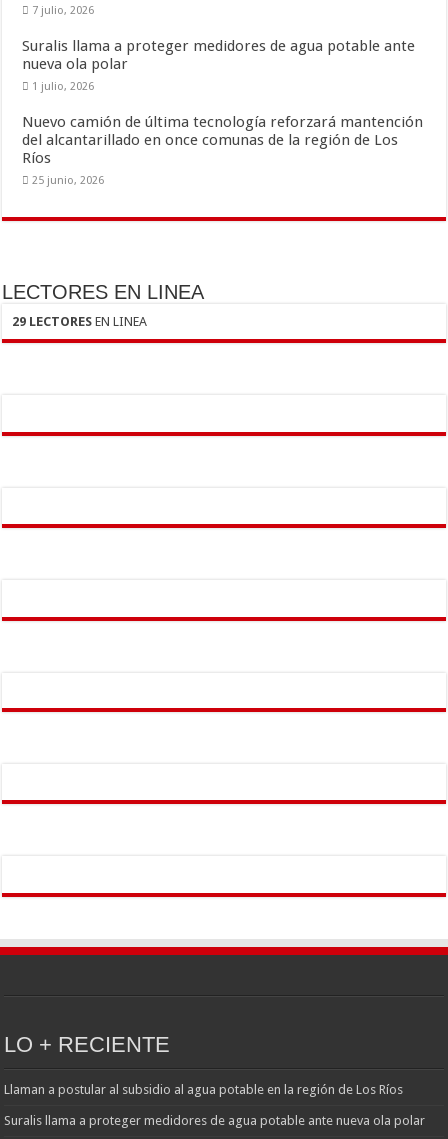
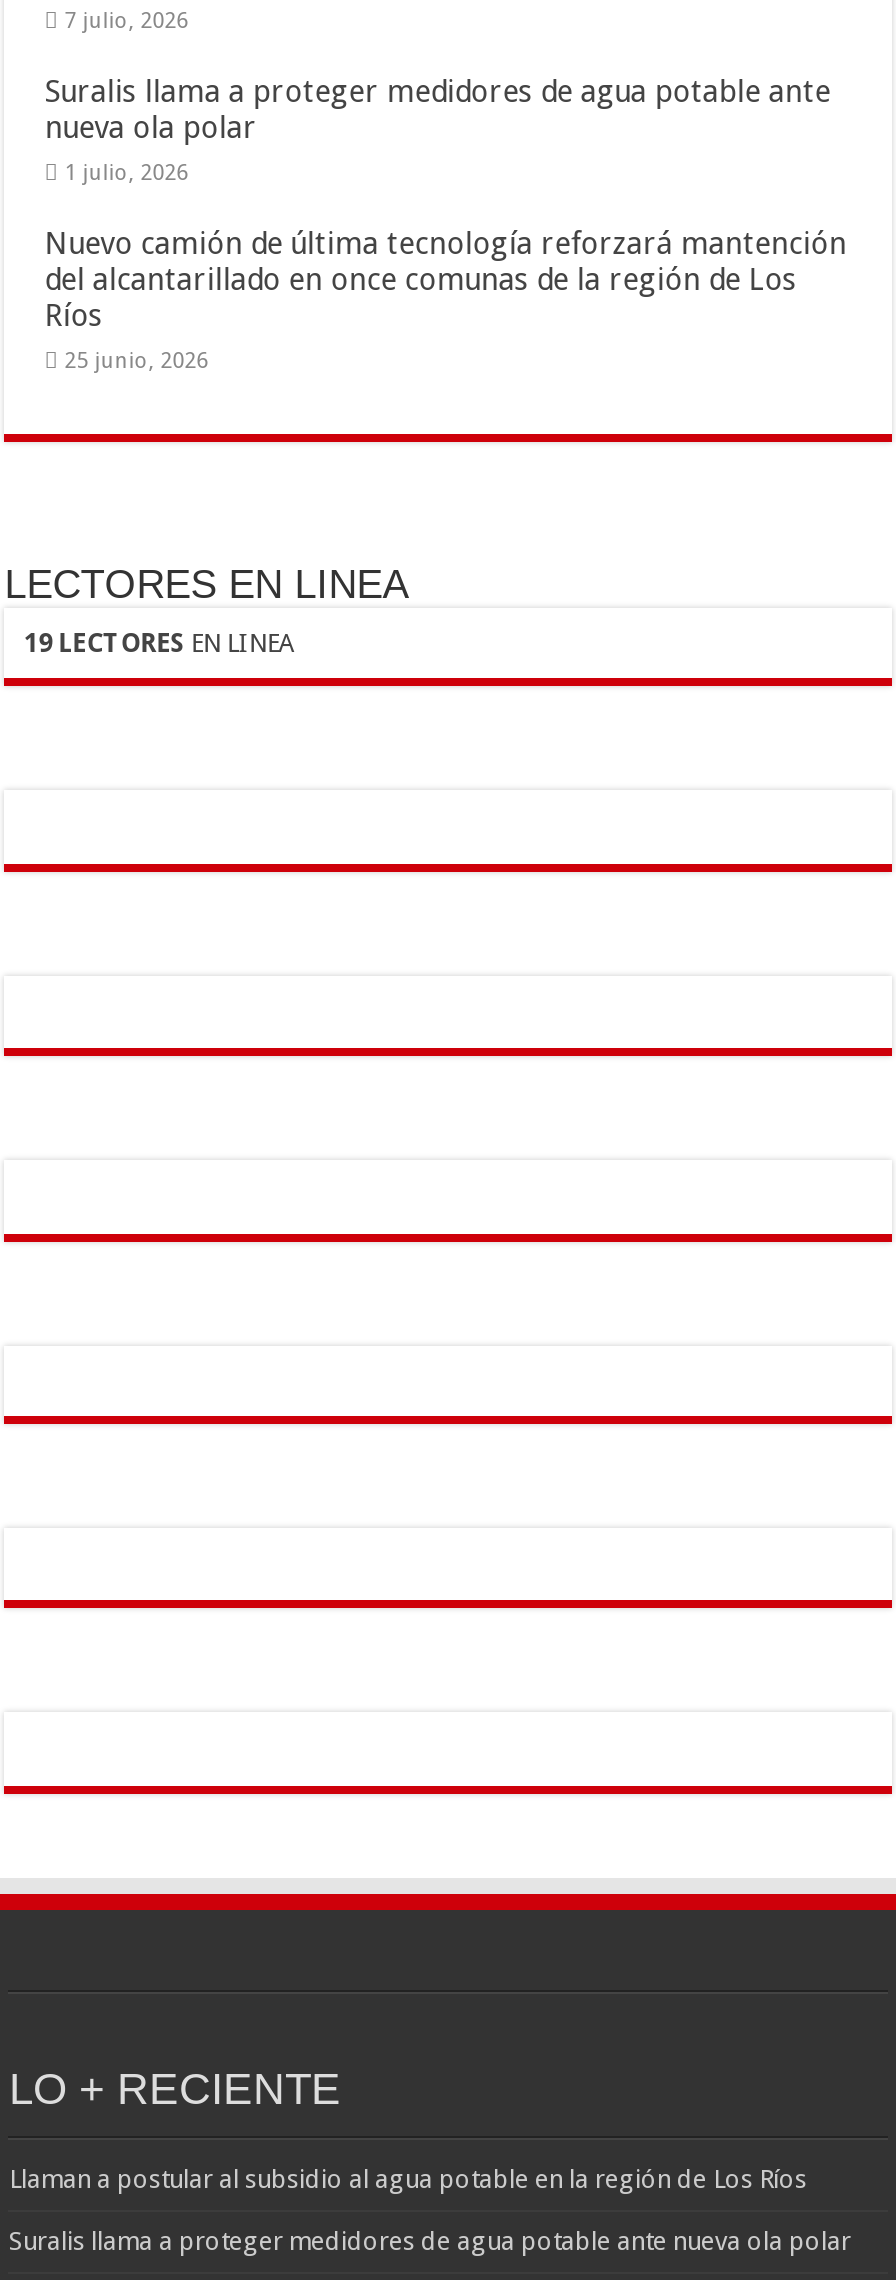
[12,314,147,329] 29 LECTORES EN LINEA -> [24,628,294,658] 19 LECTORES EN LINEA

